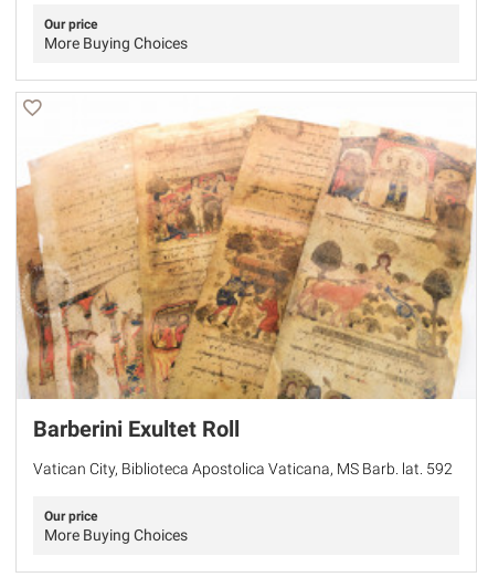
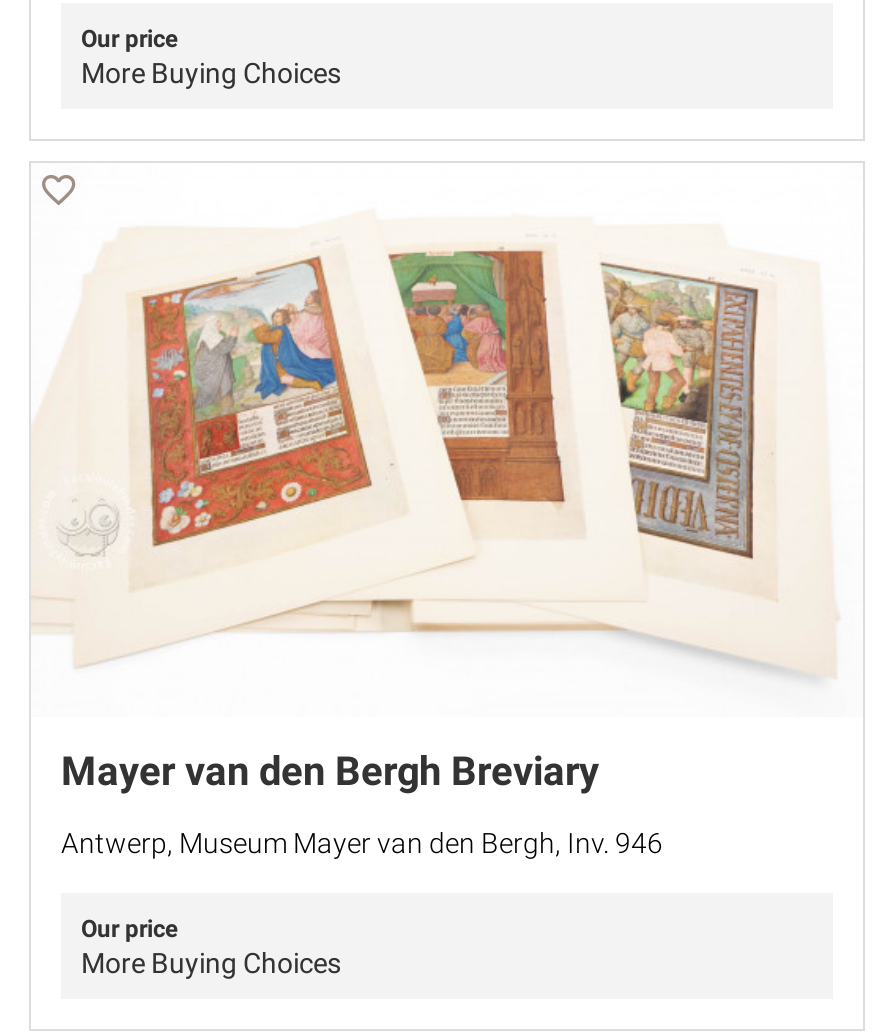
[15,109,477,442] [image] | Barberini Exultet Roll -> [31,193,863,796] [image] | Mayer van den Bergh Breviary
[33,460,453,478] Vatican City, Biblioteca Apostolica Vaticana, MS Barb. lat. 592 -> [61,828,663,860] Antwerp, Museum Mayer van den Bergh, Inv. 946

